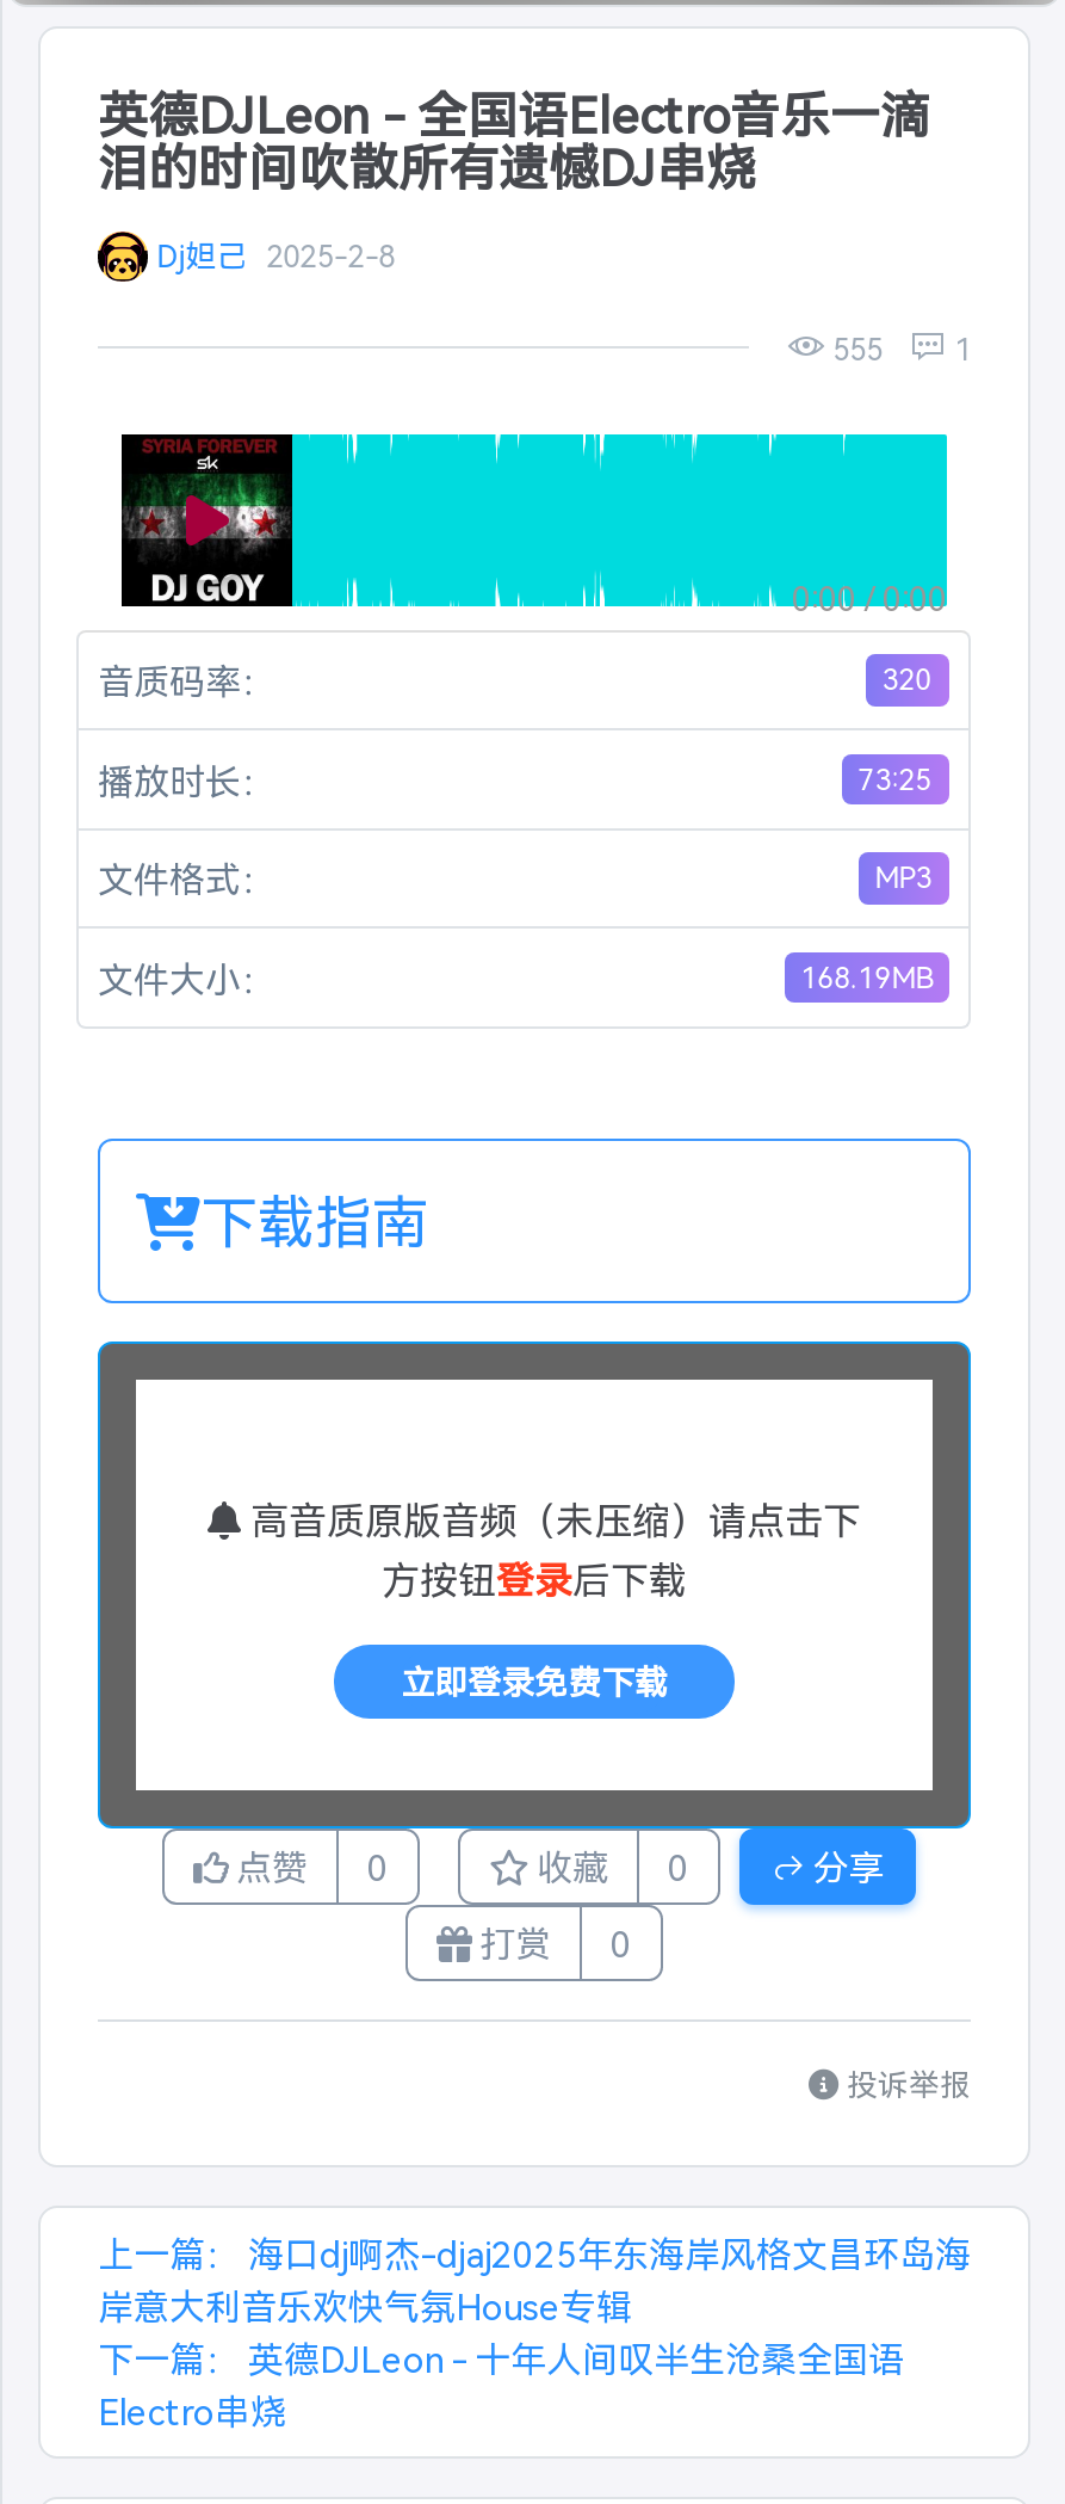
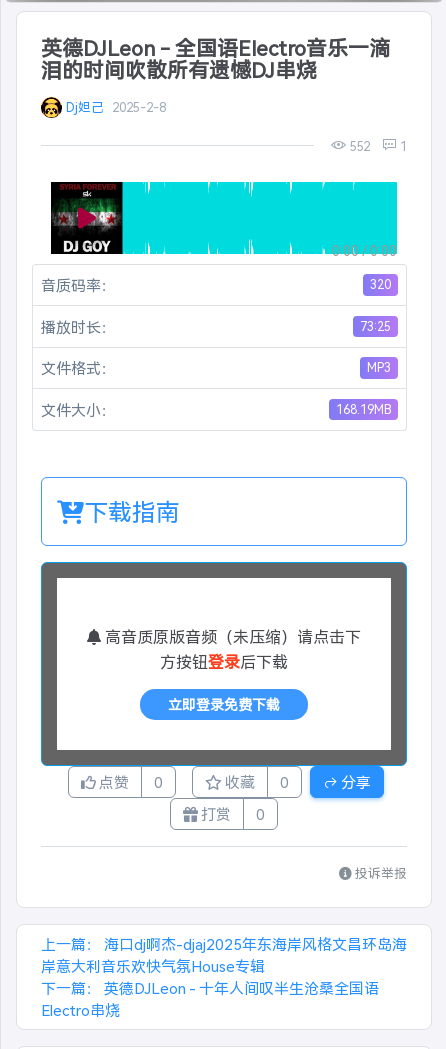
[825,324,971,370] 555 1 -> [346,136,407,155] 552 1

